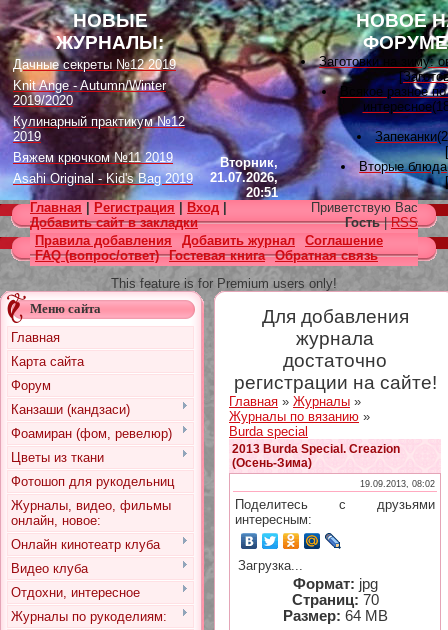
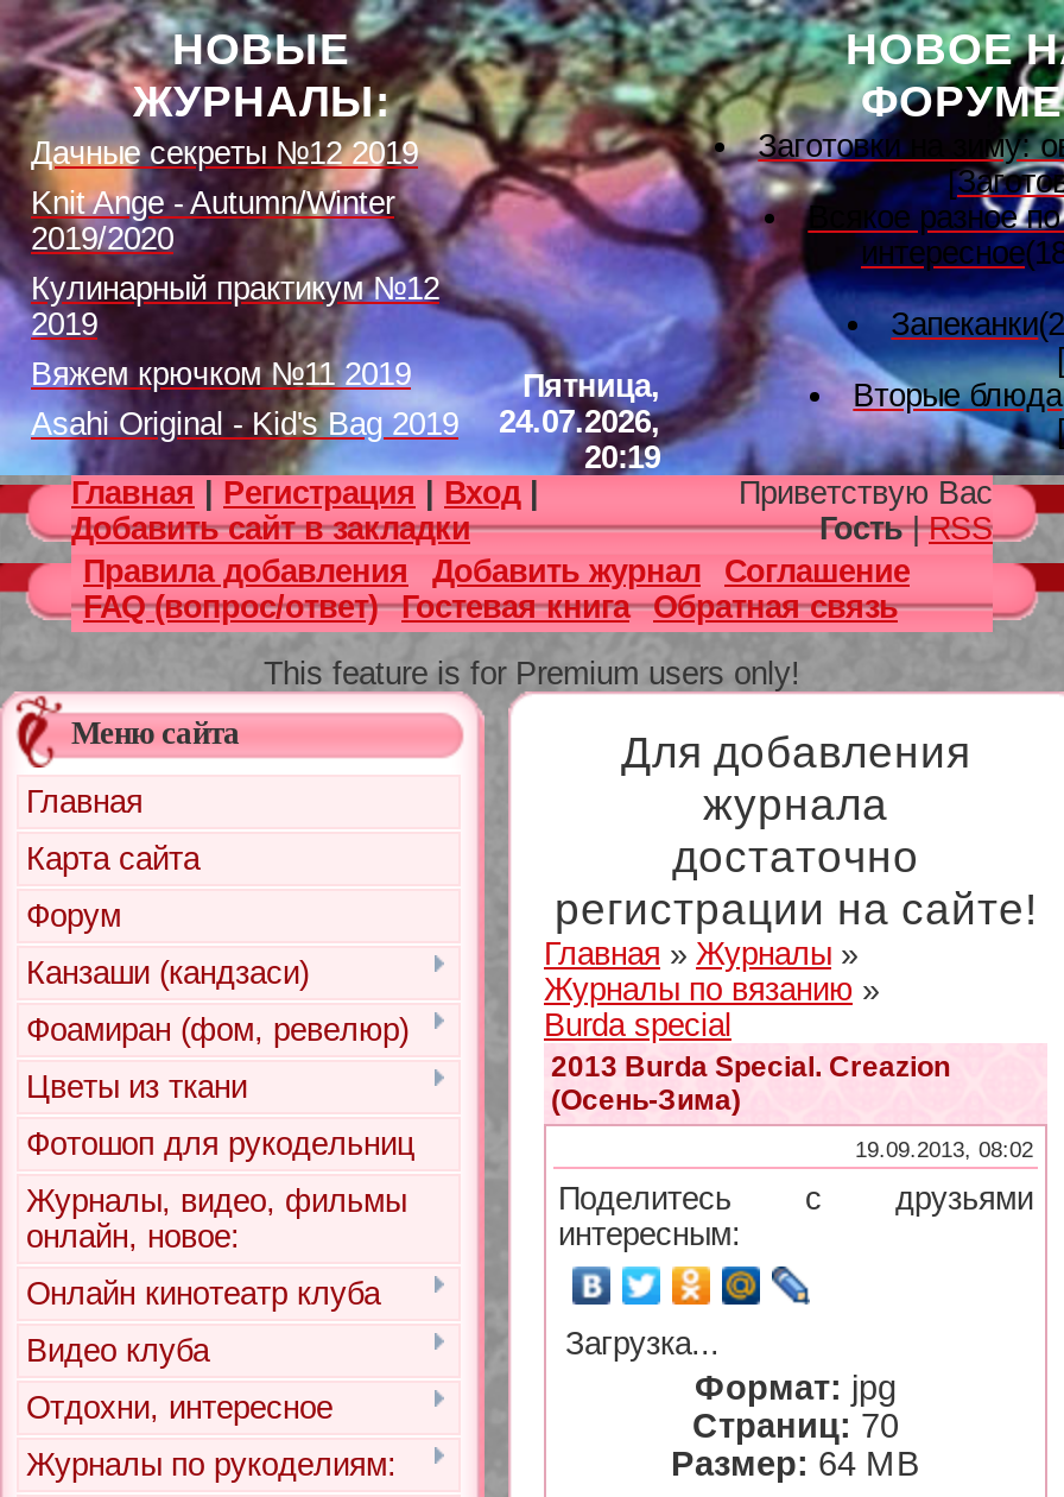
[210,155,278,200] Вторник, | 21.07.2026, | 20:51 -> [499,368,660,475] Пятница, | 24.07.2026, | 20:19

